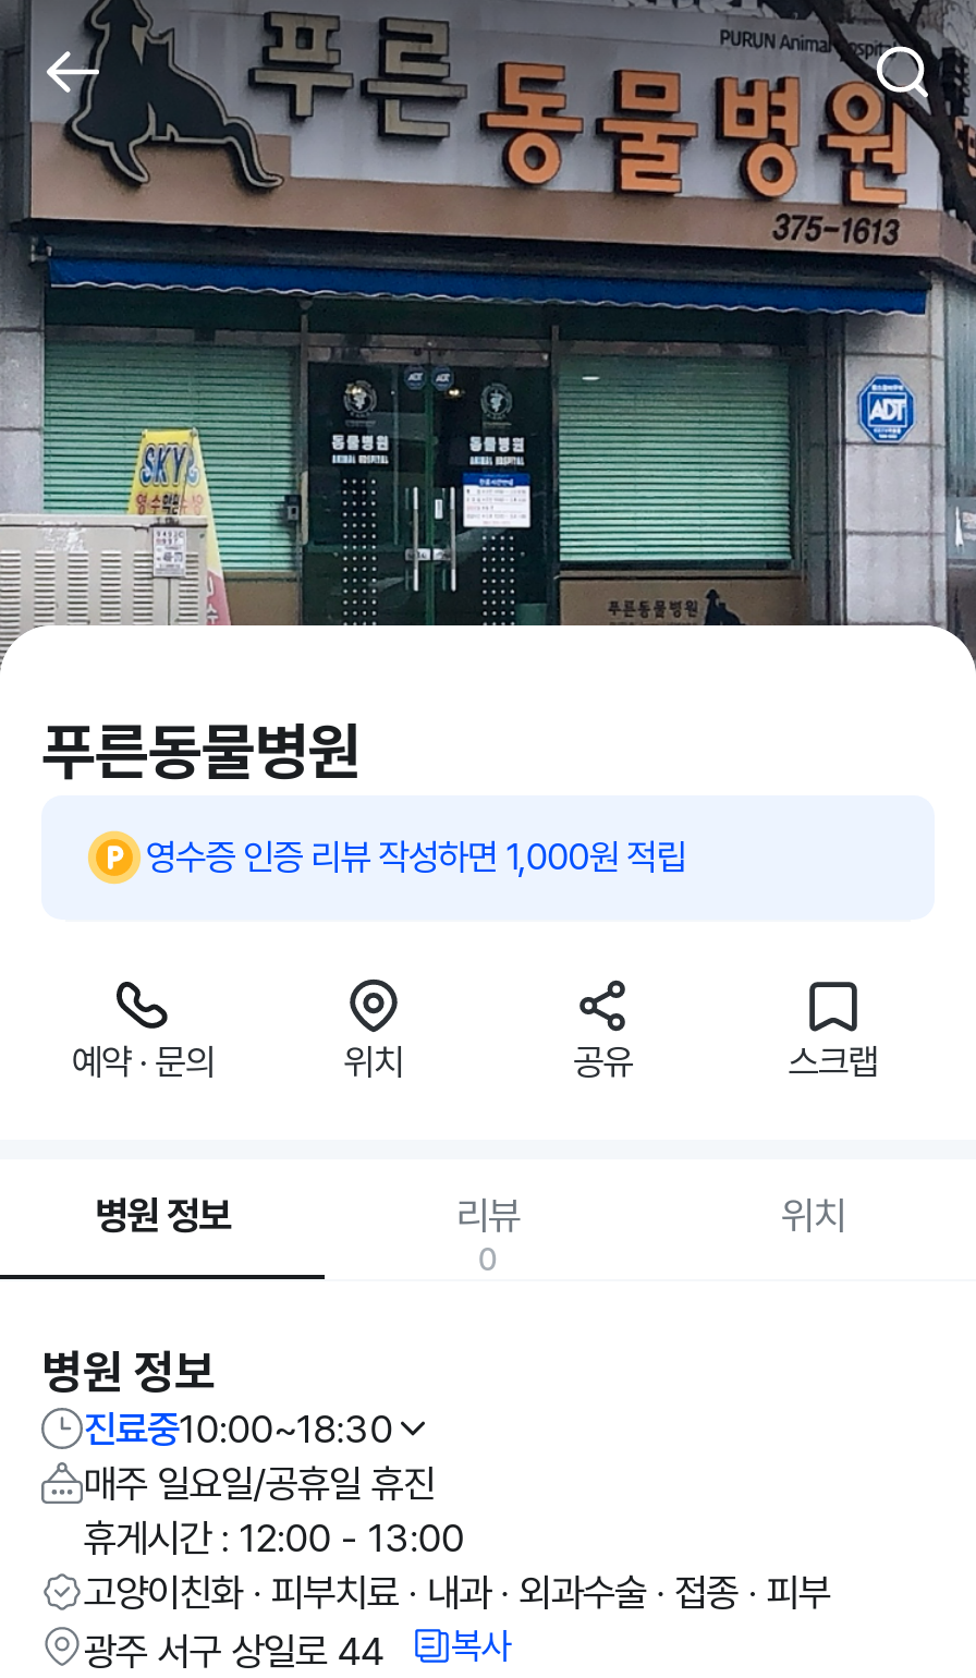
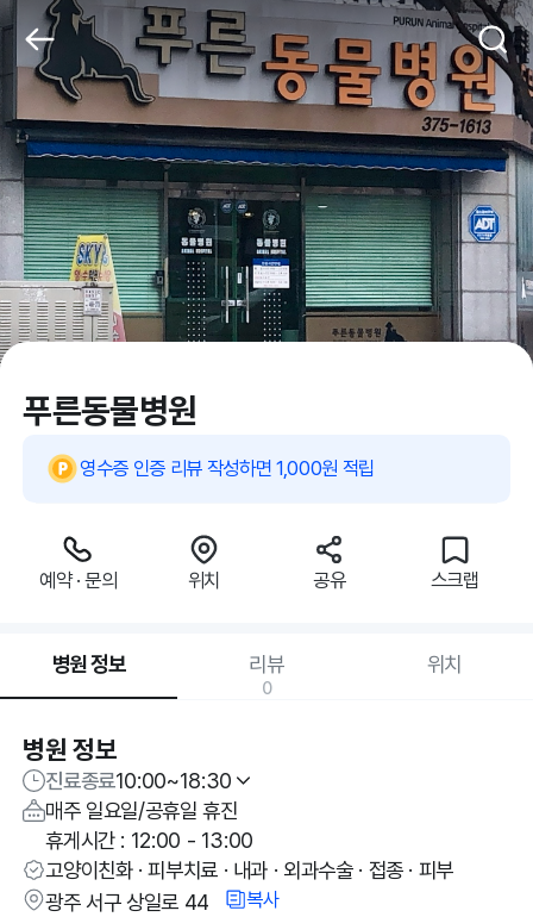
[83,1405,393,1451] 진료중10:00~18:30 -> [45,768,232,793] 진료종료10:00~18:30

